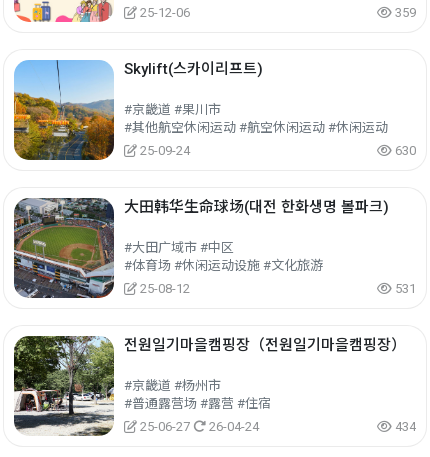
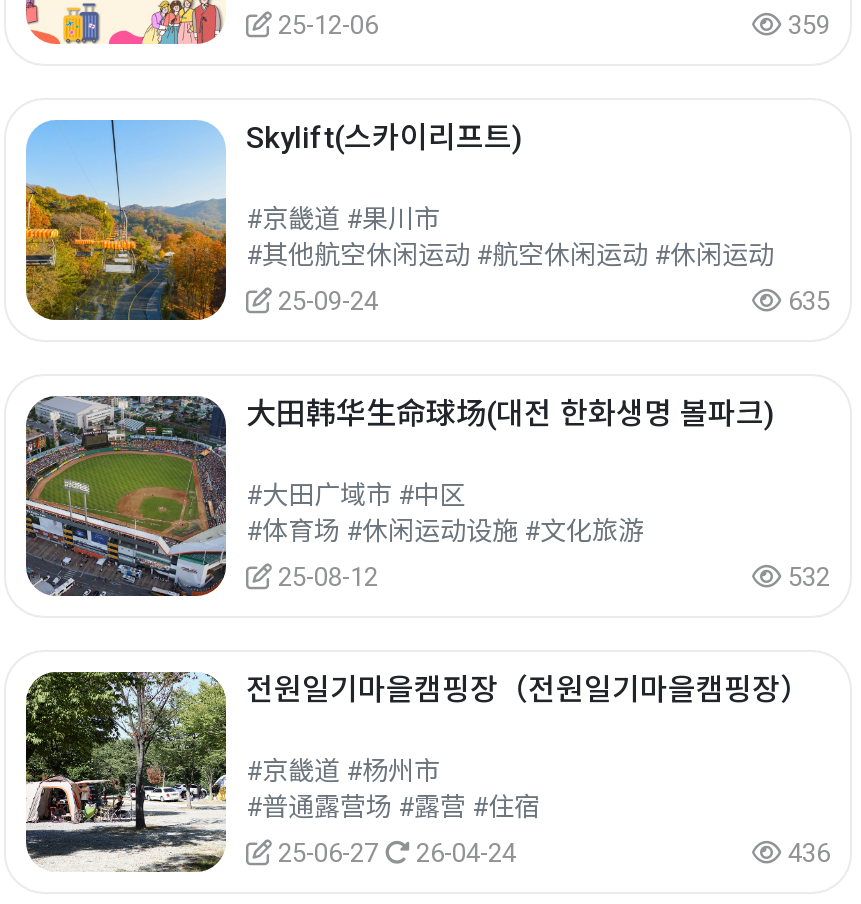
[392,143,416,158] 630 -> [782,286,830,316] 635
[392,281,416,296] 531 -> [782,562,830,592] 532
[392,419,416,434] 434 -> [782,838,830,868] 436

